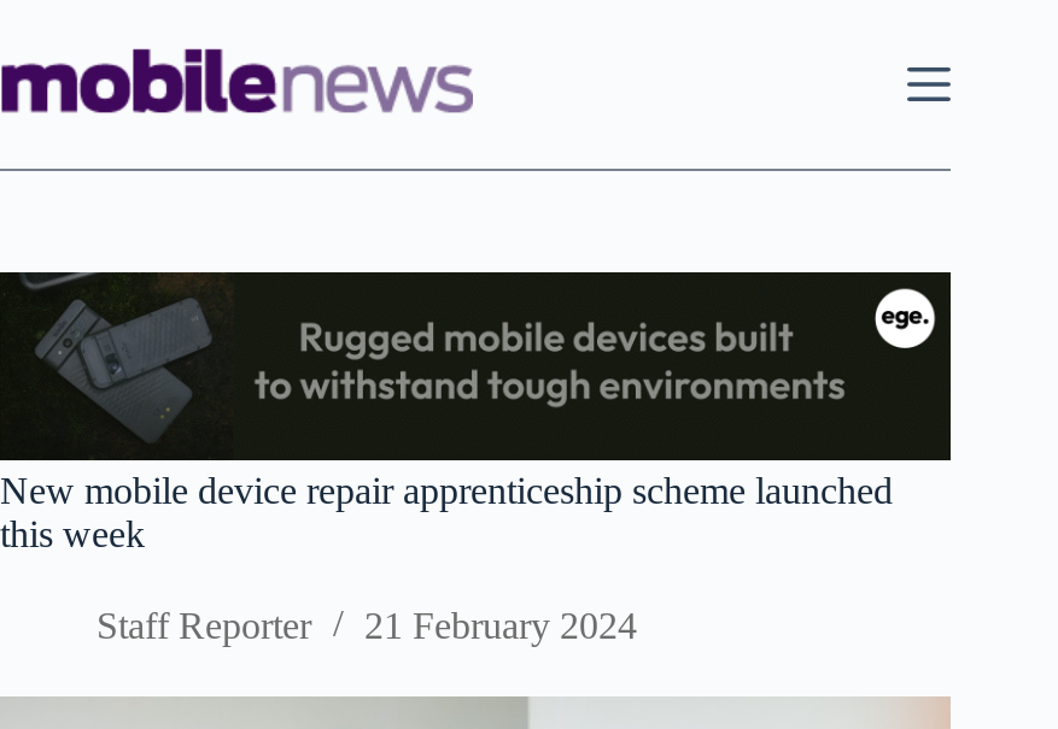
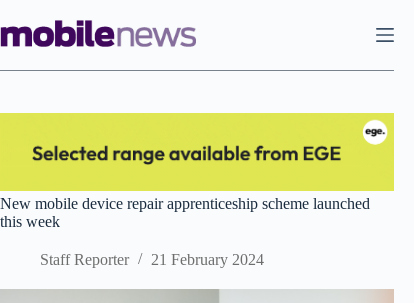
[7,270,953,463] [image] -> [3,112,395,192] [image]

